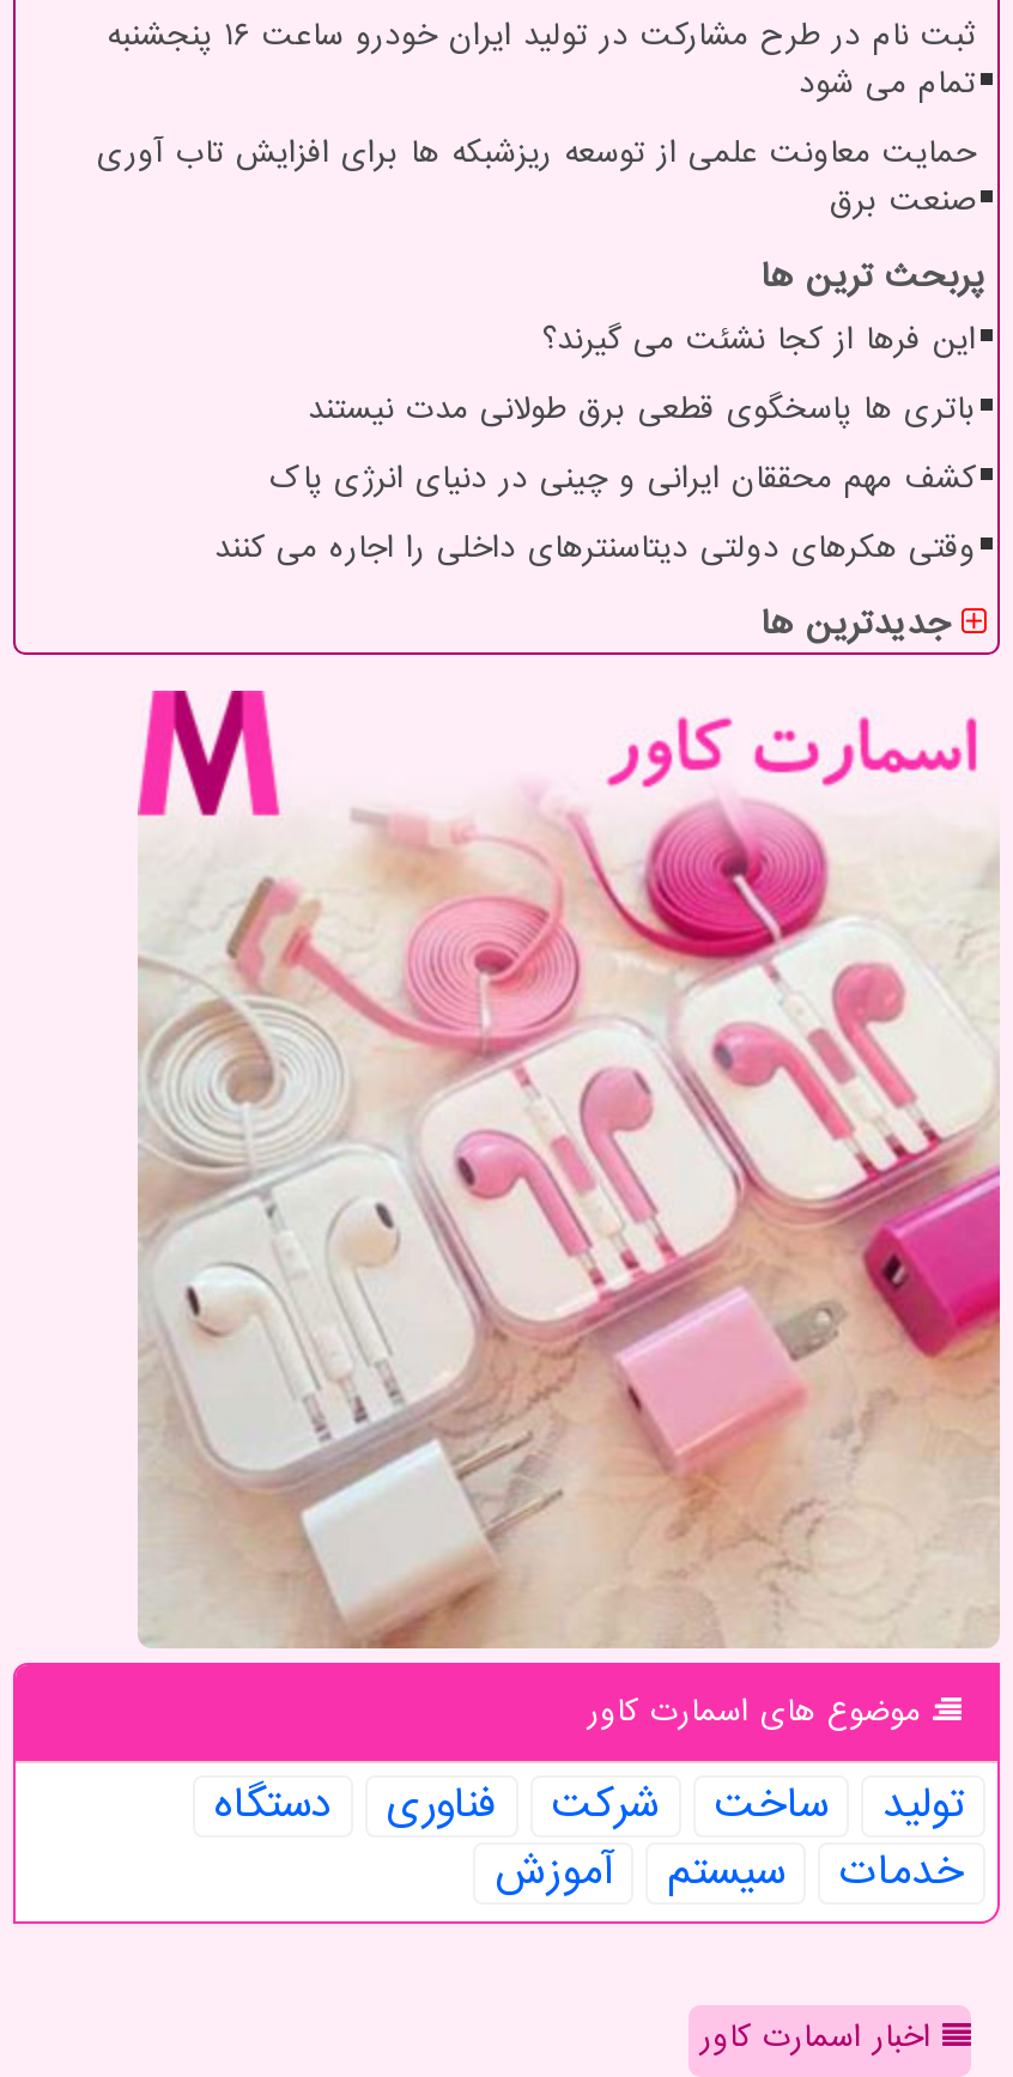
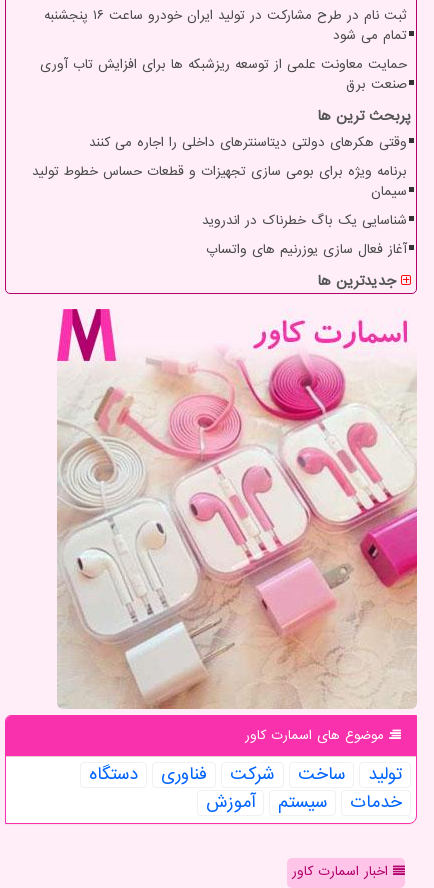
[269,316,976,500] این فرها از کجا نشئت می گیرند؟ | باتری ها پاسخگوی قطعی برق طولانی مدت نیستند | کشف مهم محققان ایرانی و چینی در دنیای انرژی پاک -> none
moved [214,524,976,570] -> [89,132,407,151]: وقتی هکرهای دولتی دیتاسنترهای داخلی را اجاره می کنند
none -> [32,161,407,258] برنامه ویژه برای بومی سازی تجهیزات و قطعات حساس خطوط تولید | سیمان | شناسایی یک باگ خطرناک در اندروید | آغاز فعال سازی یوزرنیم های واتساپ

